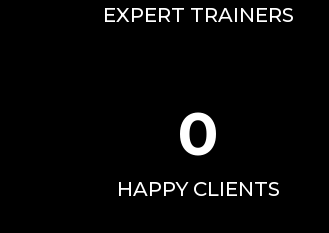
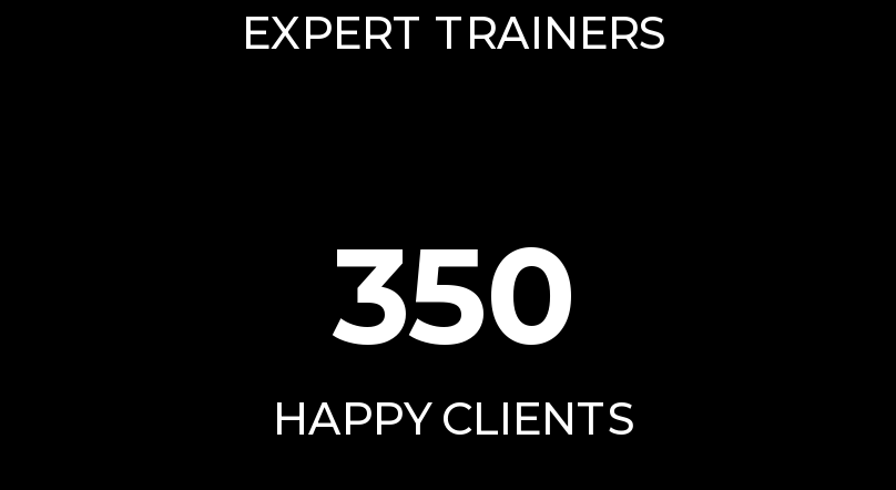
[178,97,218,170] 0 -> [333,216,574,377] 350

